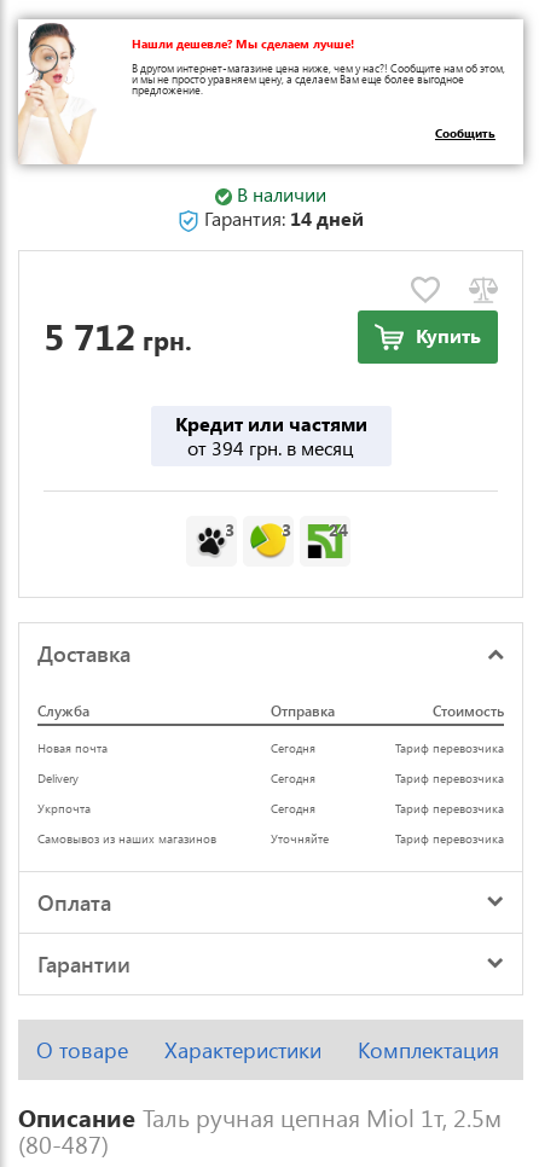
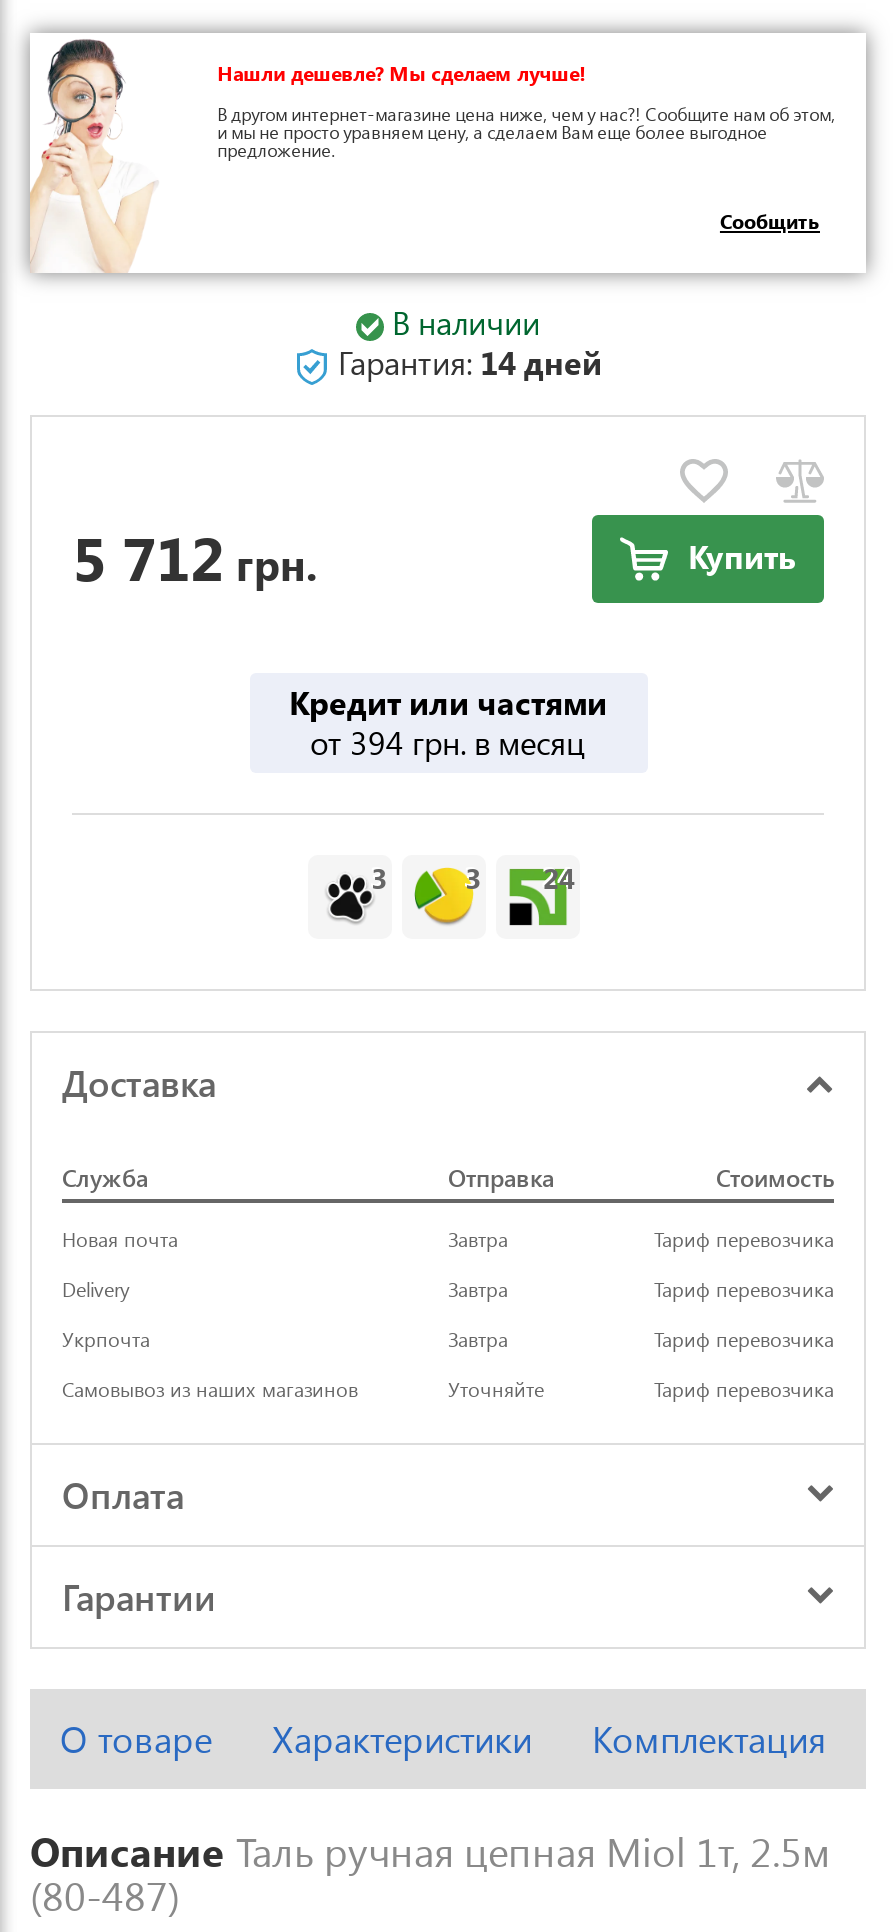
[271,739,315,756] Сегодня -> [448,1224,508,1252] Завтра
[271,769,315,786] Сегодня -> [448,1274,508,1302] Завтра
[271,799,315,816] Сегодня -> [448,1324,508,1352] Завтра

